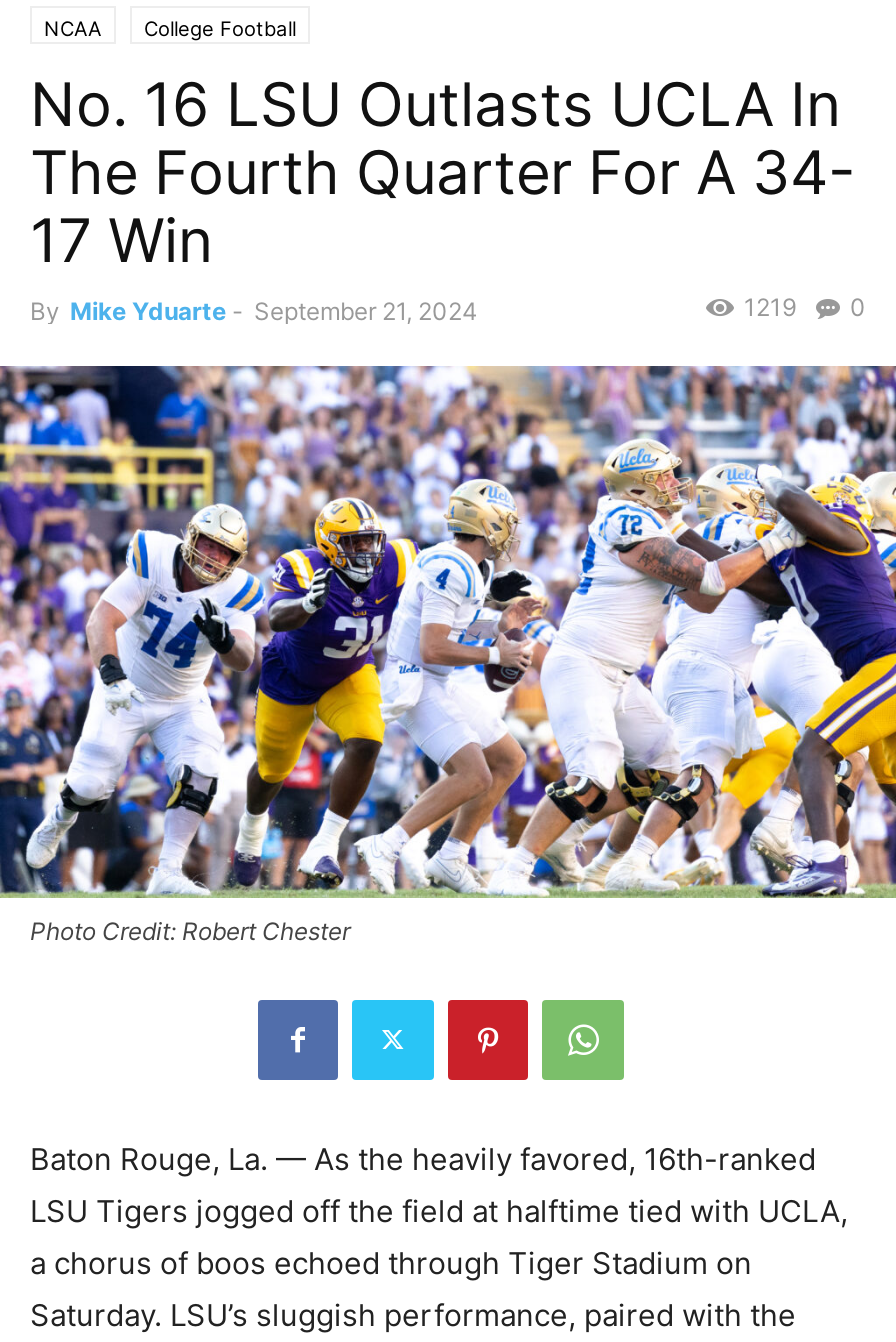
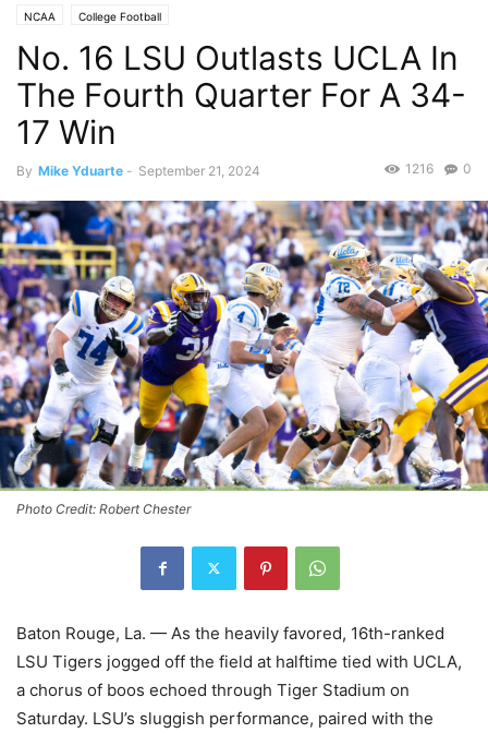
[744,292,866,322] 1219 0 -> [405,160,472,177] 1216 0

